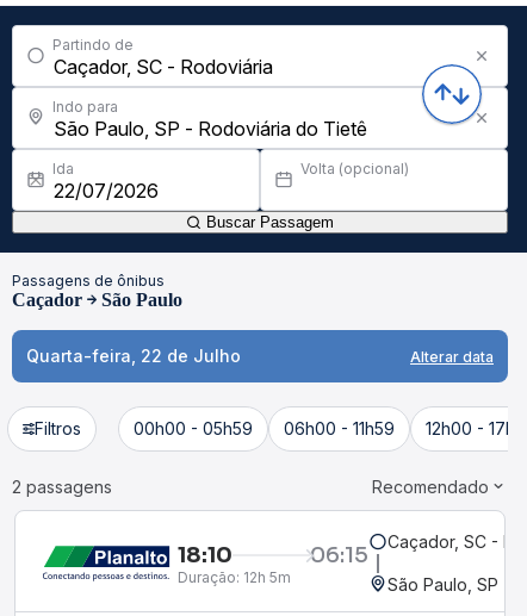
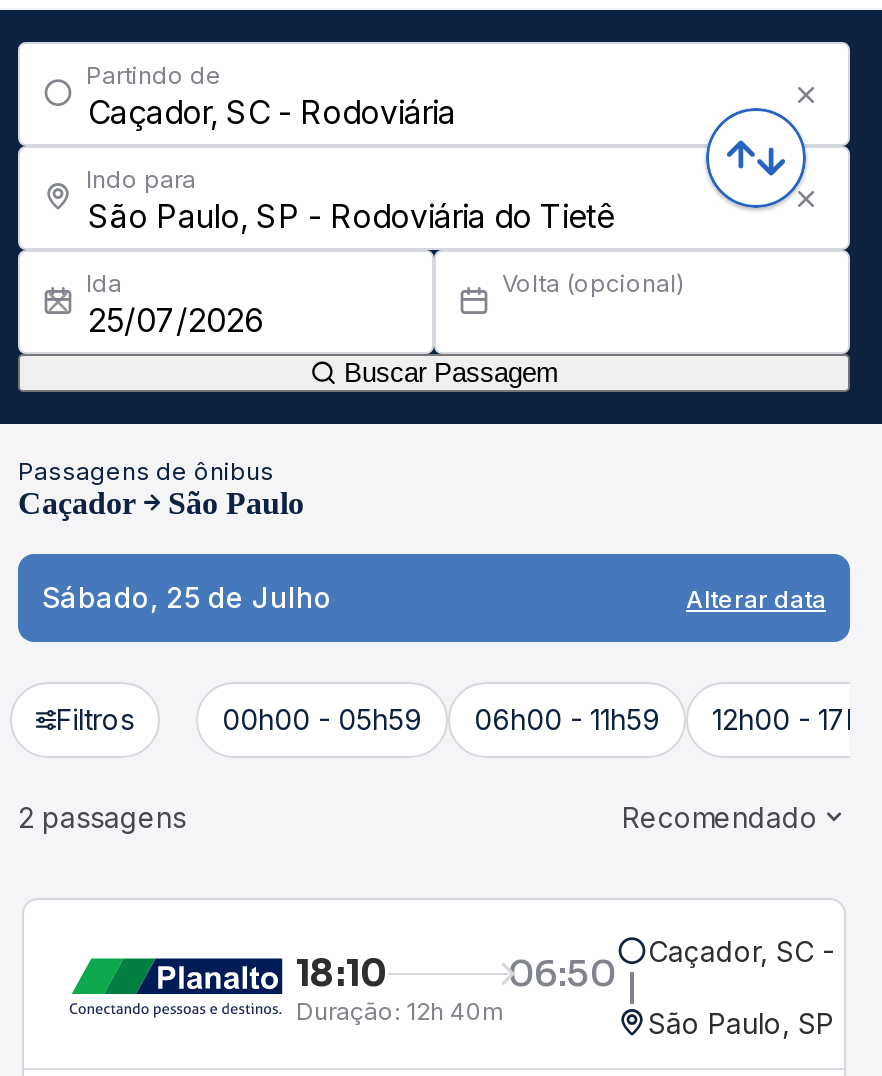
[26,346,241,366] Quarta-feira, 22 de Julho -> [42,580,332,614] Sábado, 25 de Julho
[310,542,368,568] 06:15 -> [508,951,616,995] 06:50
[178,568,291,586] Duração: 12h 5m -> [296,995,504,1025] Duração: 12h 40m

